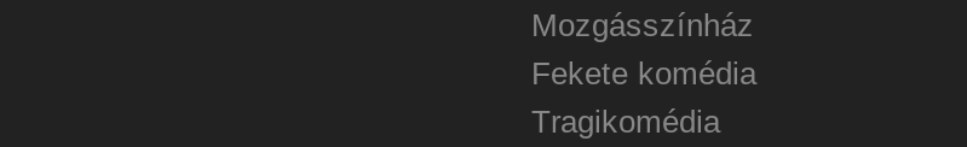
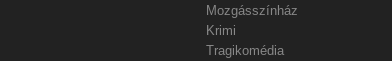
[531,55,756,91] Fekete komédia -> [206,23,236,38] Krimi

